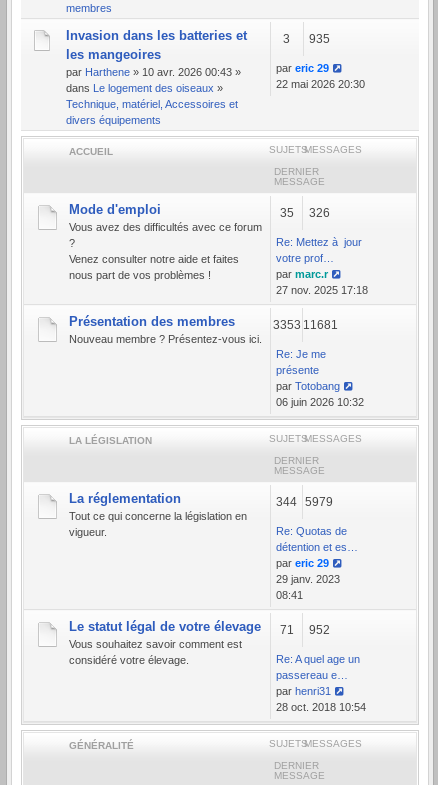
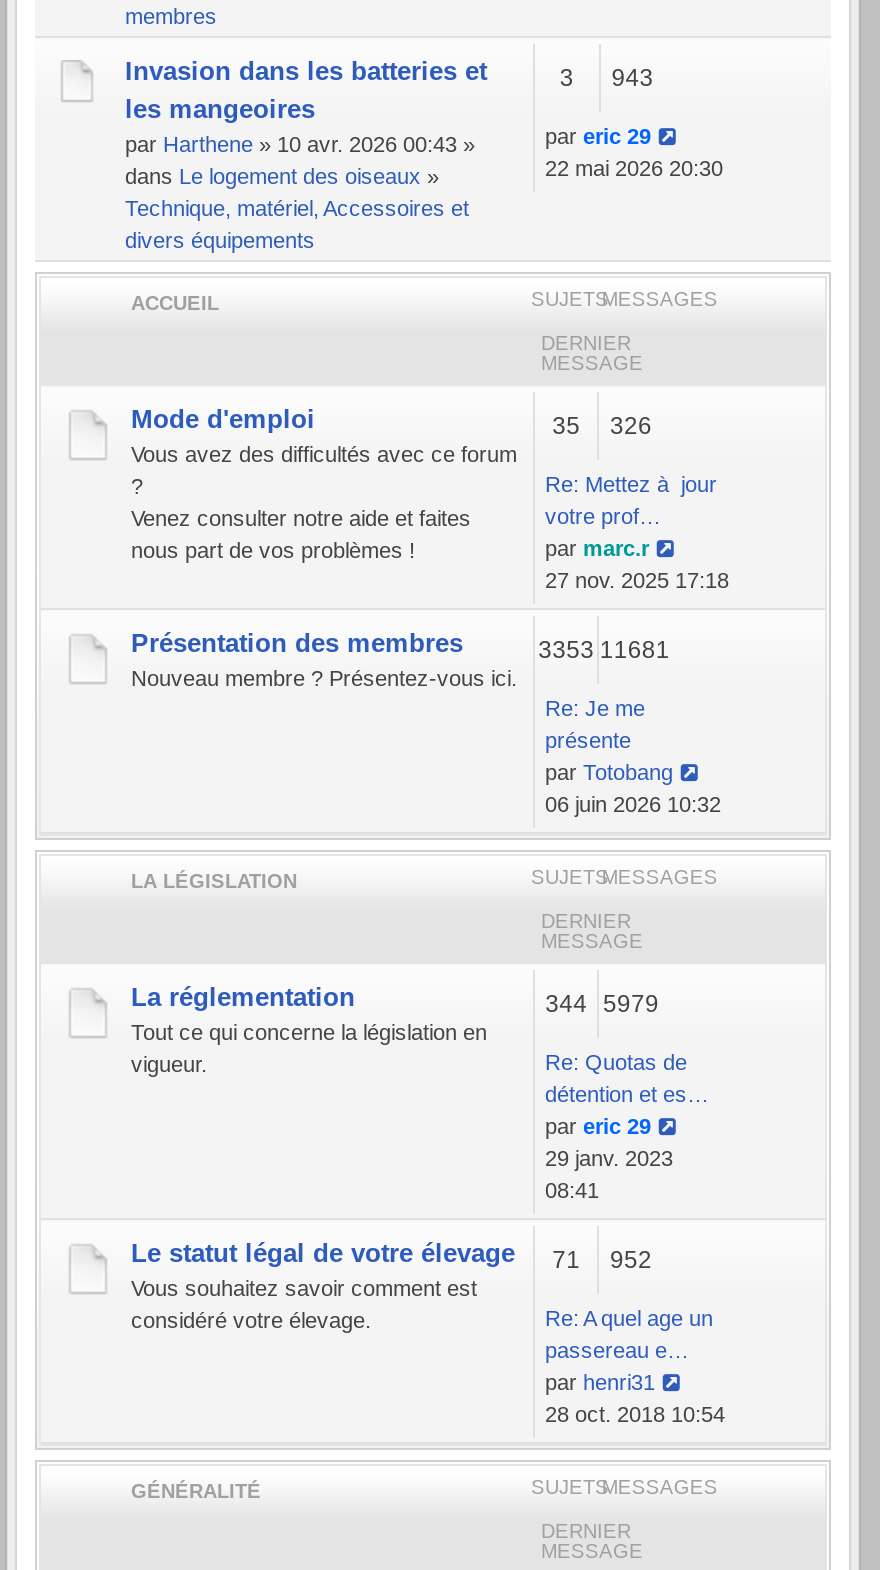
[283,32,330,46] 3 935 -> [560,63,653,91] 3 943

